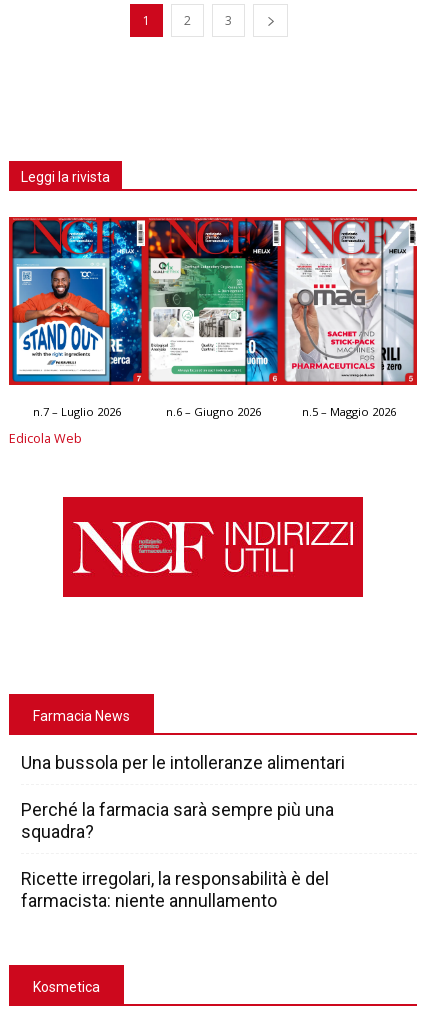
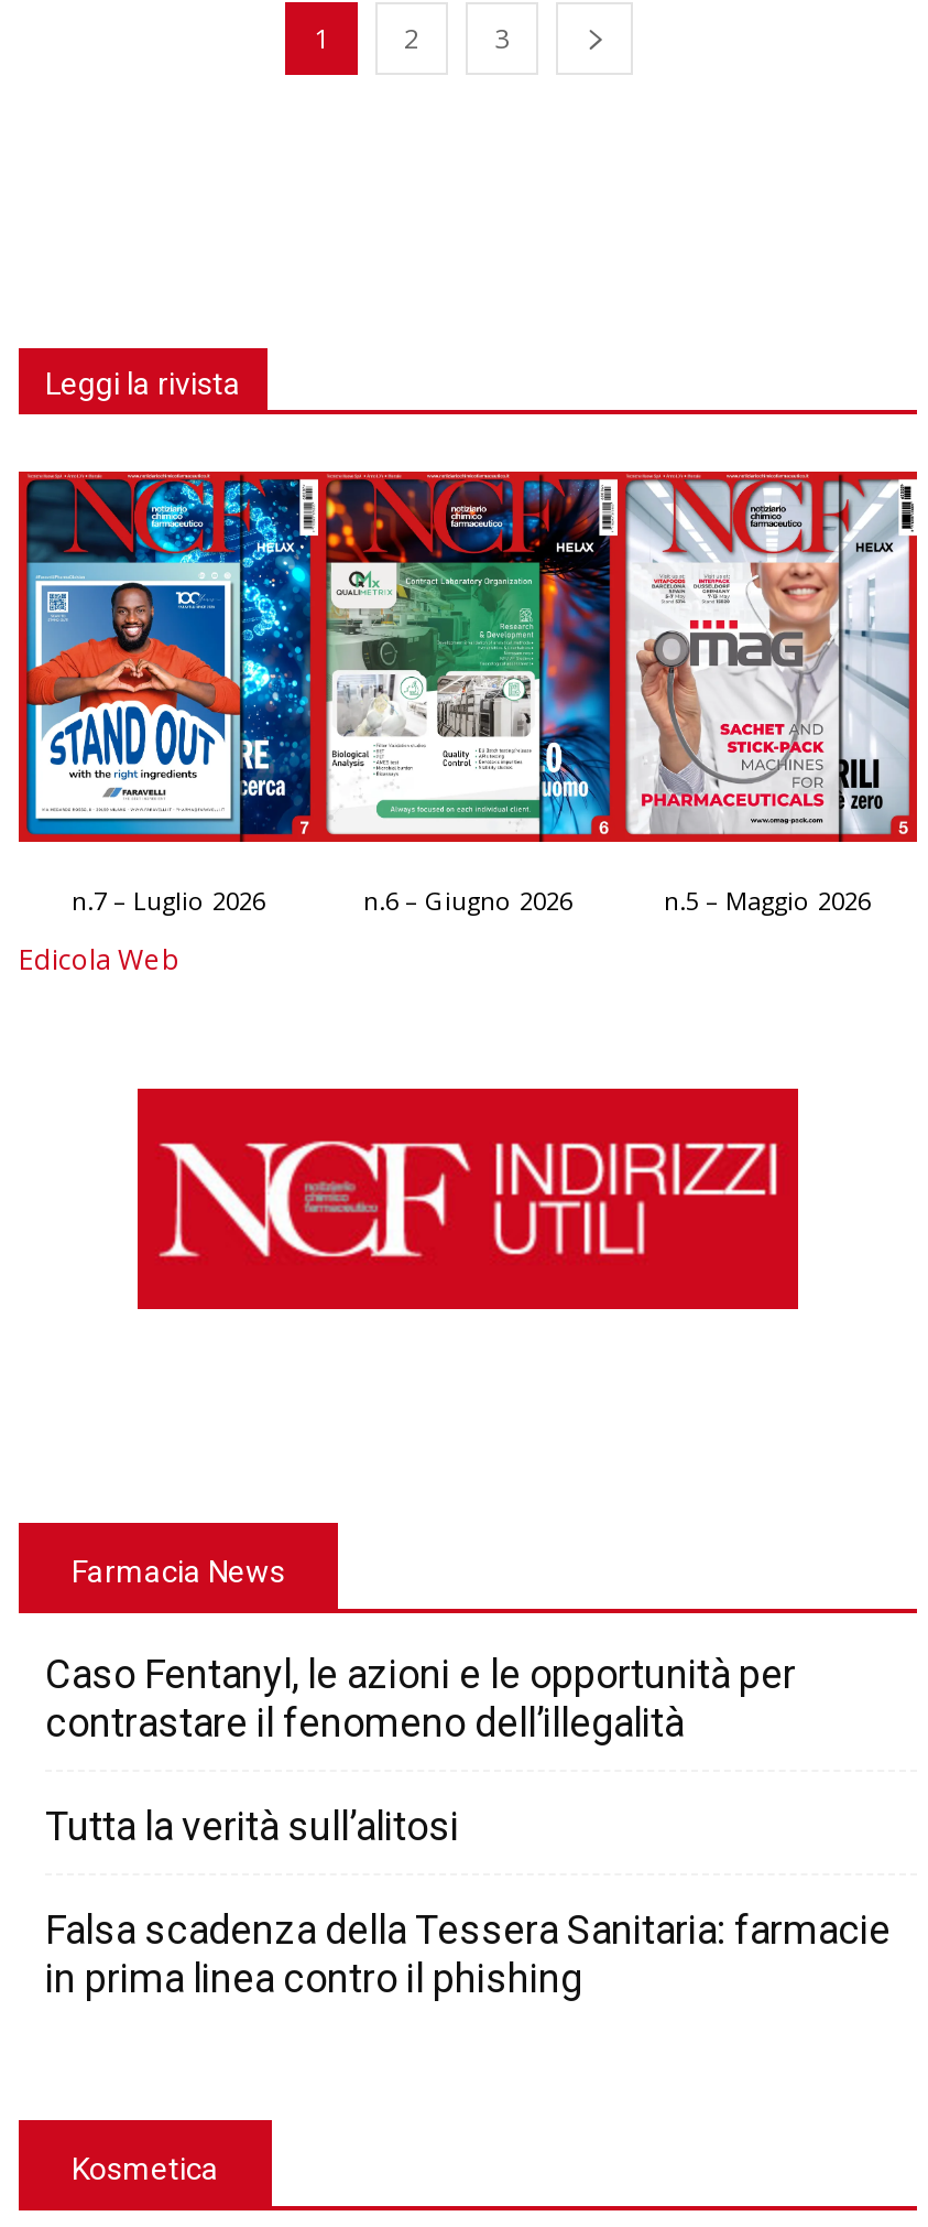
[21,752,345,773] Una bussola per le intolleranze alimentari -> [45,1651,796,1746] Caso Fentanyl, le azioni e le opportunità per | contrastare il fenomeno dell’illegalità
[21,799,334,842] Perché la farmacia sarà sempre più una | squadra? -> [45,1803,459,1849] Tutta la verità sull’alitosi
[21,868,329,911] Ricette irregolari, la responsabilità è del | farmacista: niente annullamento -> [45,1907,891,2002] Falsa scadenza della Tessera Sanitaria: farmacie | in prima linea contro il phishing

